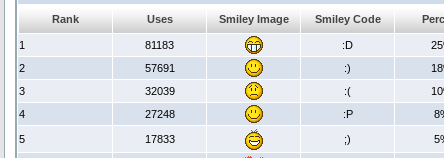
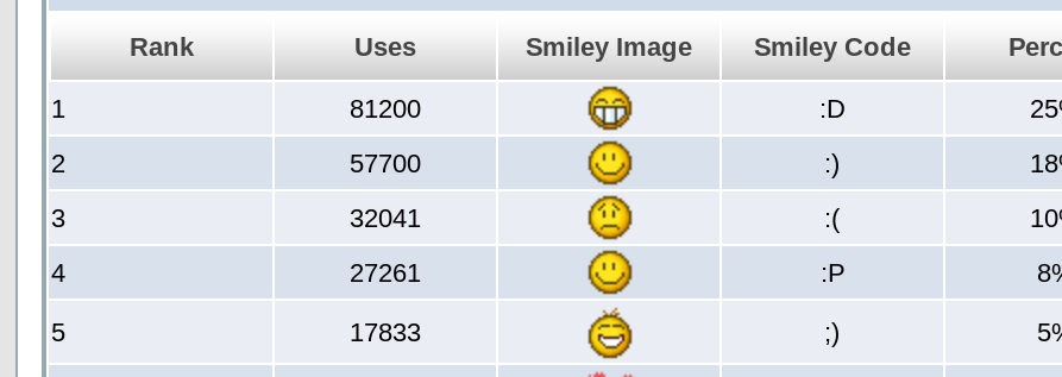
[145,39,174,51] 81183 -> [350,94,421,122] 81200
[144,62,174,74] 57691 -> [350,149,421,177] 57700
[144,85,174,97] 32039 -> [350,203,421,232] 32041
[144,108,174,120] 27248 -> [350,258,421,287] 27261

